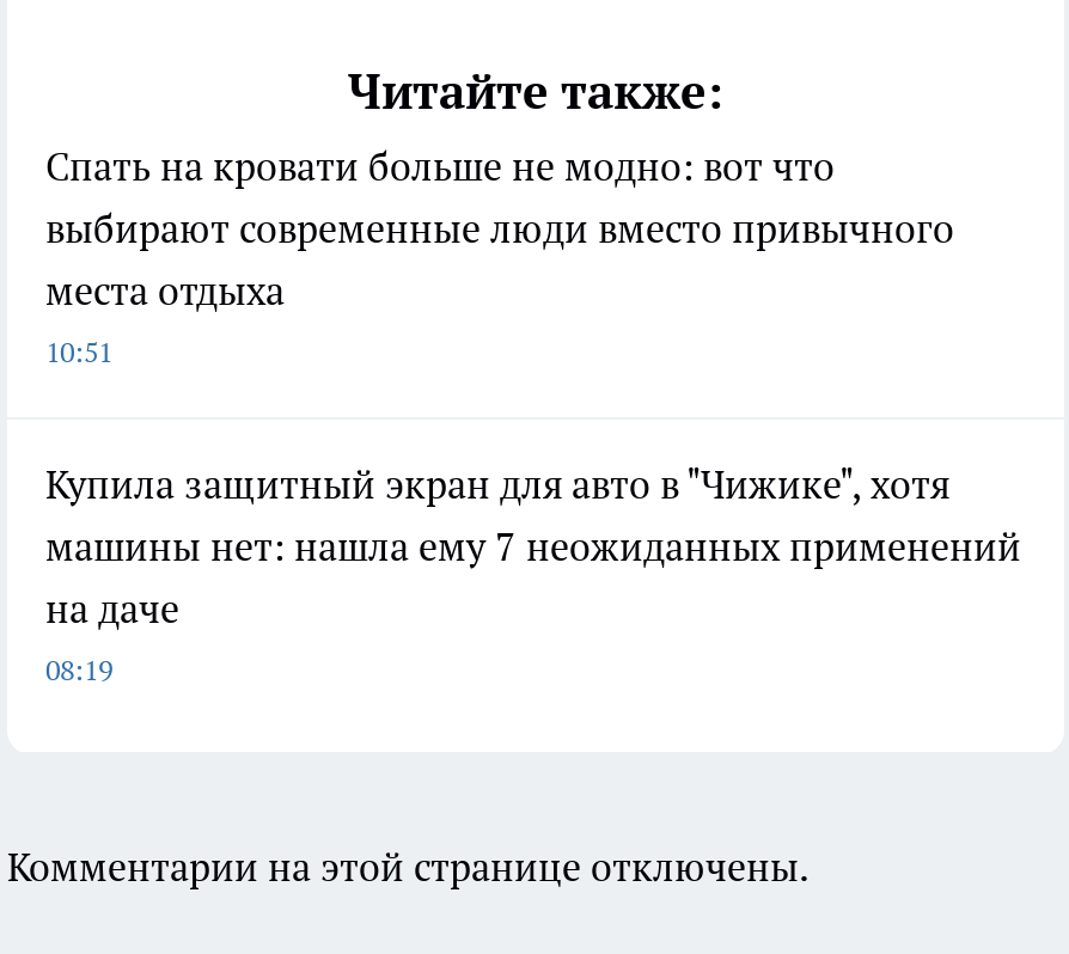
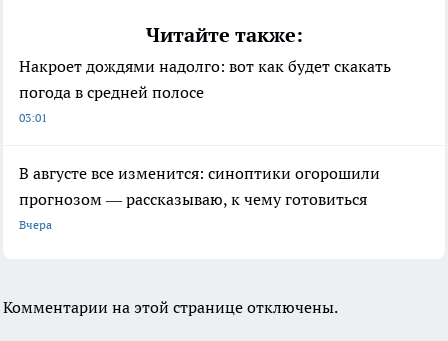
[45,143,954,370] Спать на кровати больше не модно: вот что | выбирают современные люди вместо привычного | места отдыха | 10:51 -> [19,56,391,125] Накроет дождями надолго: вот как будет скакать | погода в средней полосе | 03:01
[45,461,1021,688] Купила защитный экран для авто в "Чижике", хотя | машины нет: нашла ему 7 неожиданных применений | на даче | 08:19 -> [19,163,380,232] В августе все изменится: синоптики огорошили | прогнозом — рассказываю, к чему готовиться | Вчера

